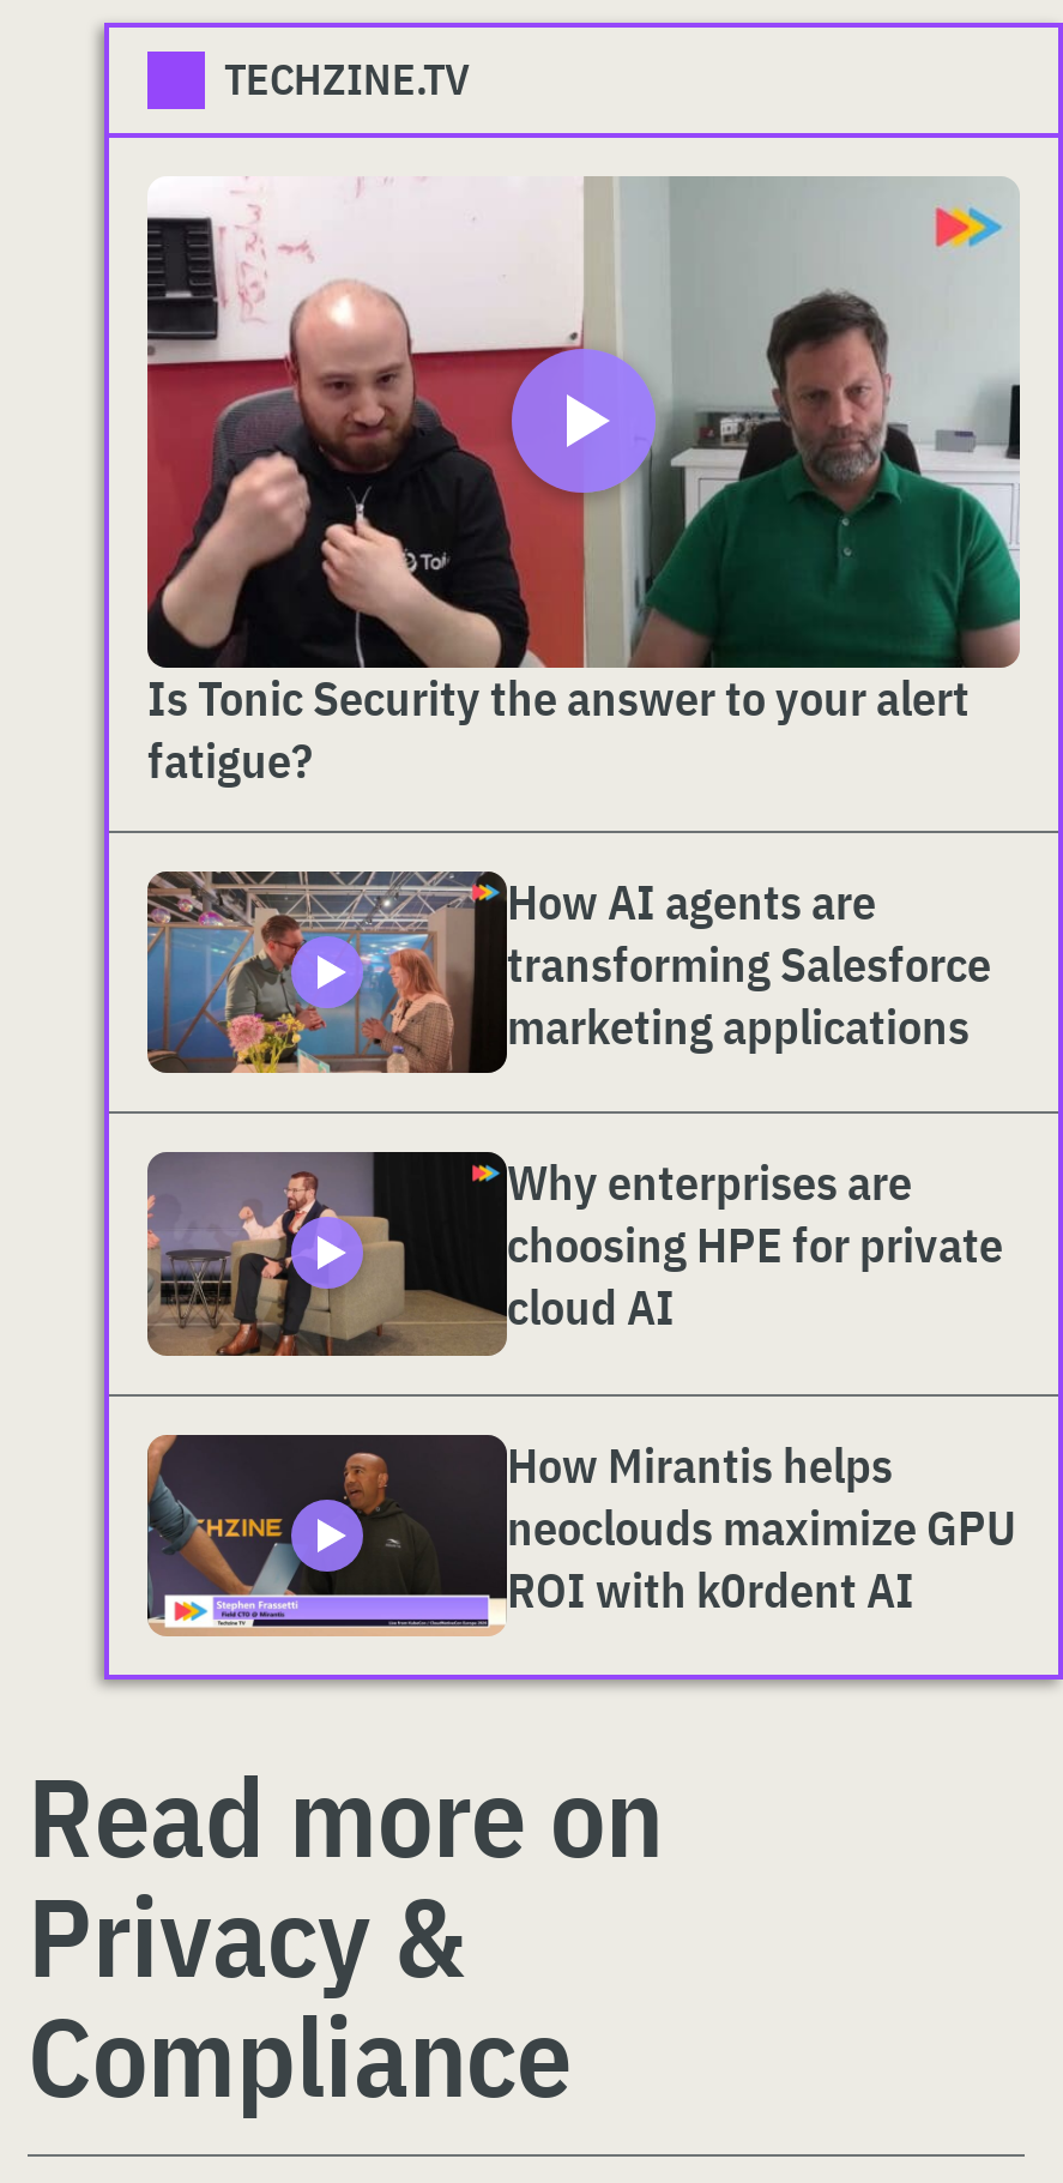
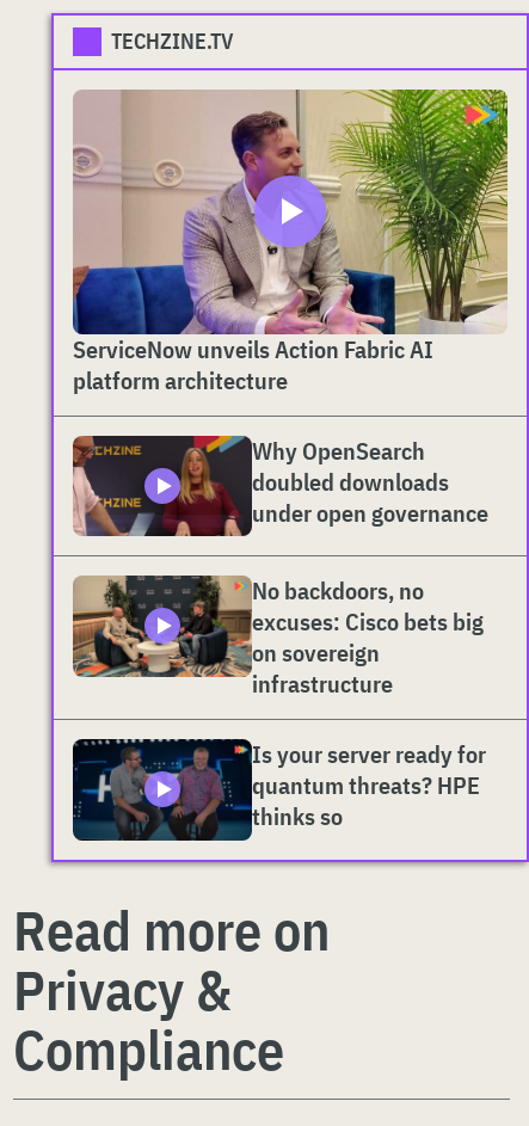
[145,176,1022,792] [image] | Is Tonic Security the answer to your alert | fatigue? -> [72,88,509,396] [image] | ServiceNow unveils Action Fabric AI | platform architecture
[145,869,991,1075] [image] | How AI agents are | transforming Salesforce | marketing applications -> [73,434,488,537] [image] | Why OpenSearch | doubled downloads | under open governance
[147,1150,1003,1356] [image] | Why enterprises are | choosing HPE for private | cloud AI -> [73,574,484,700] [image] | No backdoors, no | excuses: Cisco bets big | on sovereign | infrastructure
[145,1431,1015,1636] [image] | How Mirantis helps | neoclouds maximize GPU | ROI with k0rdent AI -> [73,738,486,841] [image] | Is your server ready for | quantum threats? HPE | thinks so

